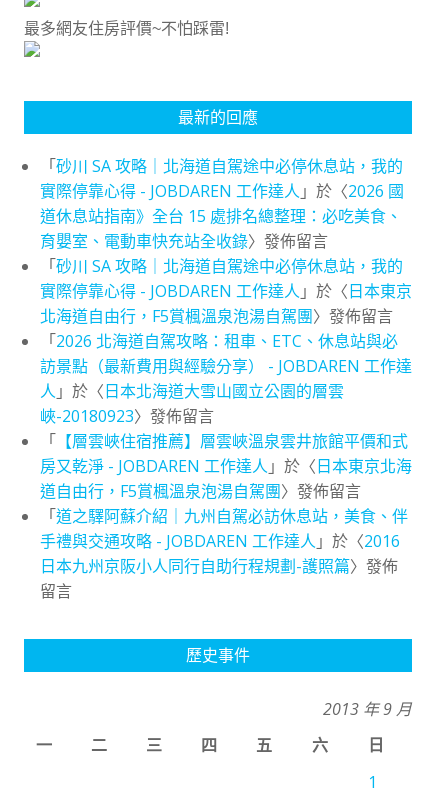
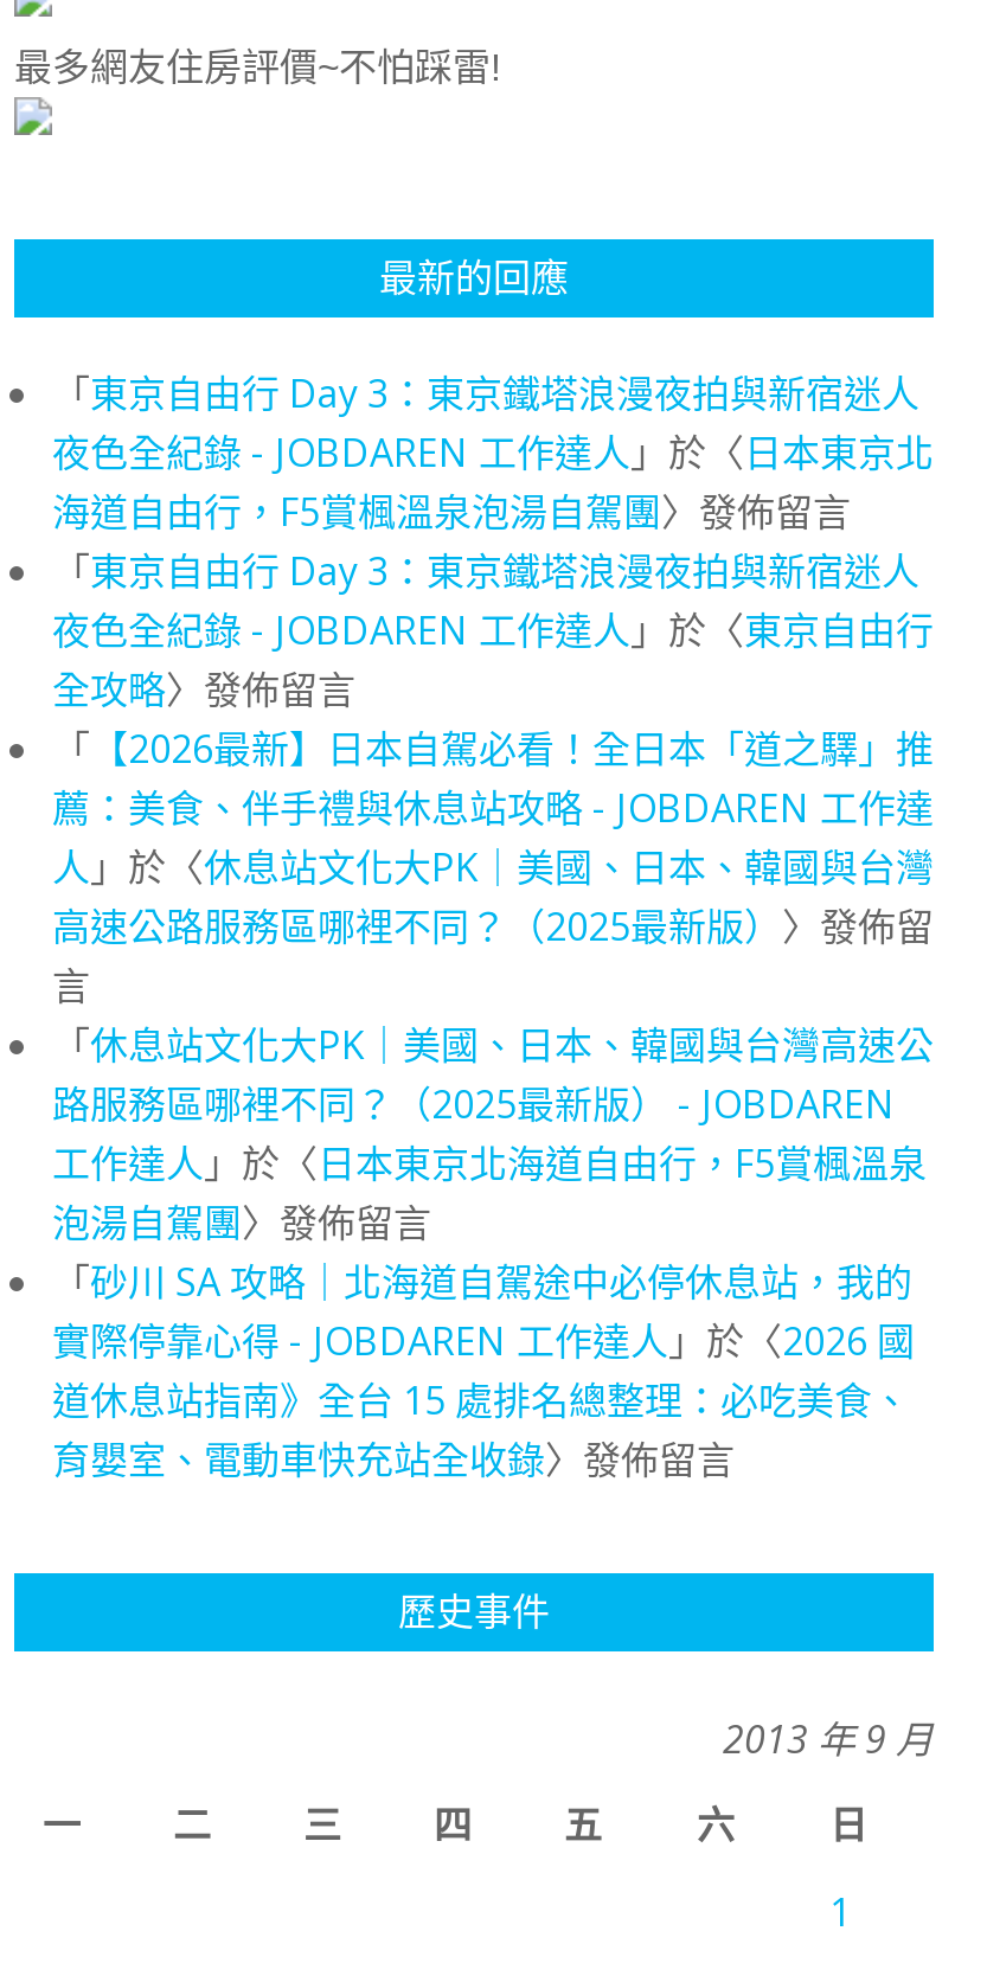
none -> [52,368,934,1249] 「東京自由行 Day 3：東京鐵塔浪漫夜拍與新宿迷人 | 夜色全紀錄 - JOBDAREN 工作達人」於〈日本東京北 | 海道自由行，F5賞楓溫泉泡湯自駕團〉發佈留言 | 「東京自由行 Day 3：東京鐵塔浪漫夜拍與新宿迷人 | 夜色全紀錄 - JOBDAREN 工作達人」於〈東京自由行 | 全攻略〉發佈留言 | 「【2026最新】日本自駕必看！全日本「道之驛」推 | 薦：美食、伴手禮與休息站攻略 - JOBDAREN 工作達 | 人」於〈休息站文化大PK｜美國、日本、韓國與台灣 | 高速公路服務區哪裡不同？（2025最新版）〉發佈留 | 言 | 「休息站文化大PK｜美國、日本、韓國與台灣高速公 | 路服務區哪裡不同？（2025最新版） - JOBDAREN | 工作達人」於〈日本東京北海道自由行，F5賞楓溫泉 | 泡湯自駕團〉發佈留言
moved [40,155,404,252] -> [52,1256,915,1486]: 「砂川 SA 攻略｜北海道自駕途中必停休息站，我的 | 實際停靠心得 - JOBDAREN 工作達人」於〈2026 國 | 道休息站指南》全台 15 處排名總整理：必吃美食、 | 育嬰室、電動車快充站全收錄〉發佈留言
[40,255,412,602] 「砂川 SA 攻略｜北海道自駕途中必停休息站，我的 | 實際停靠心得 - JOBDAREN 工作達人」於〈日本東京 | 北海道自由行，F5賞楓溫泉泡湯自駕團〉發佈留言 | 「2026 北海道自駕攻略：租車、ETC、休息站與必 | 訪景點（最新費用與經驗分享） - JOBDAREN 工作達 | 人」於〈日本北海道大雪山國立公園的層雲 | 峽-20180923〉發佈留言 | 「【層雲峽住宿推薦】層雲峽溫泉雲井旅館平價和式 | 房又乾淨 - JOBDAREN 工作達人」於〈日本東京北海 | 道自由行，F5賞楓溫泉泡湯自駕團〉發佈留言 | 「道之驛阿蘇介紹｜九州自駕必訪休息站，美食、伴 | 手禮與交通攻略 - JOBDAREN 工作達人」於〈2016 | 日本九州京阪小人同行自助行程規劃-護照篇〉發佈 | 留言 -> none

